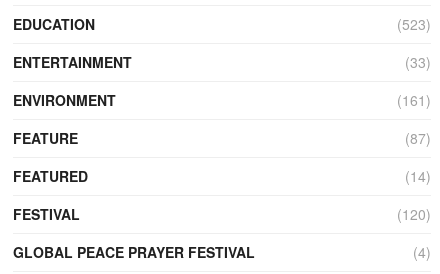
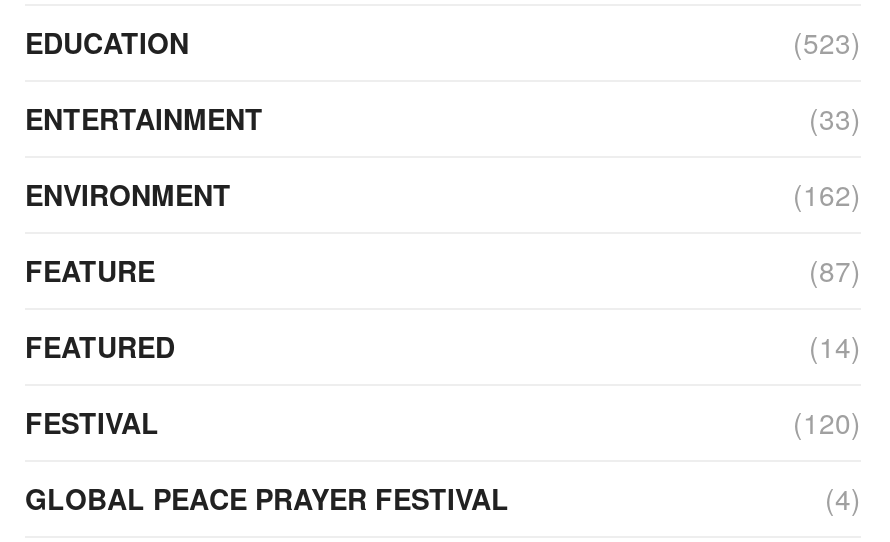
[397,90,431,110] (161) -> [793,174,861,214] (162)

